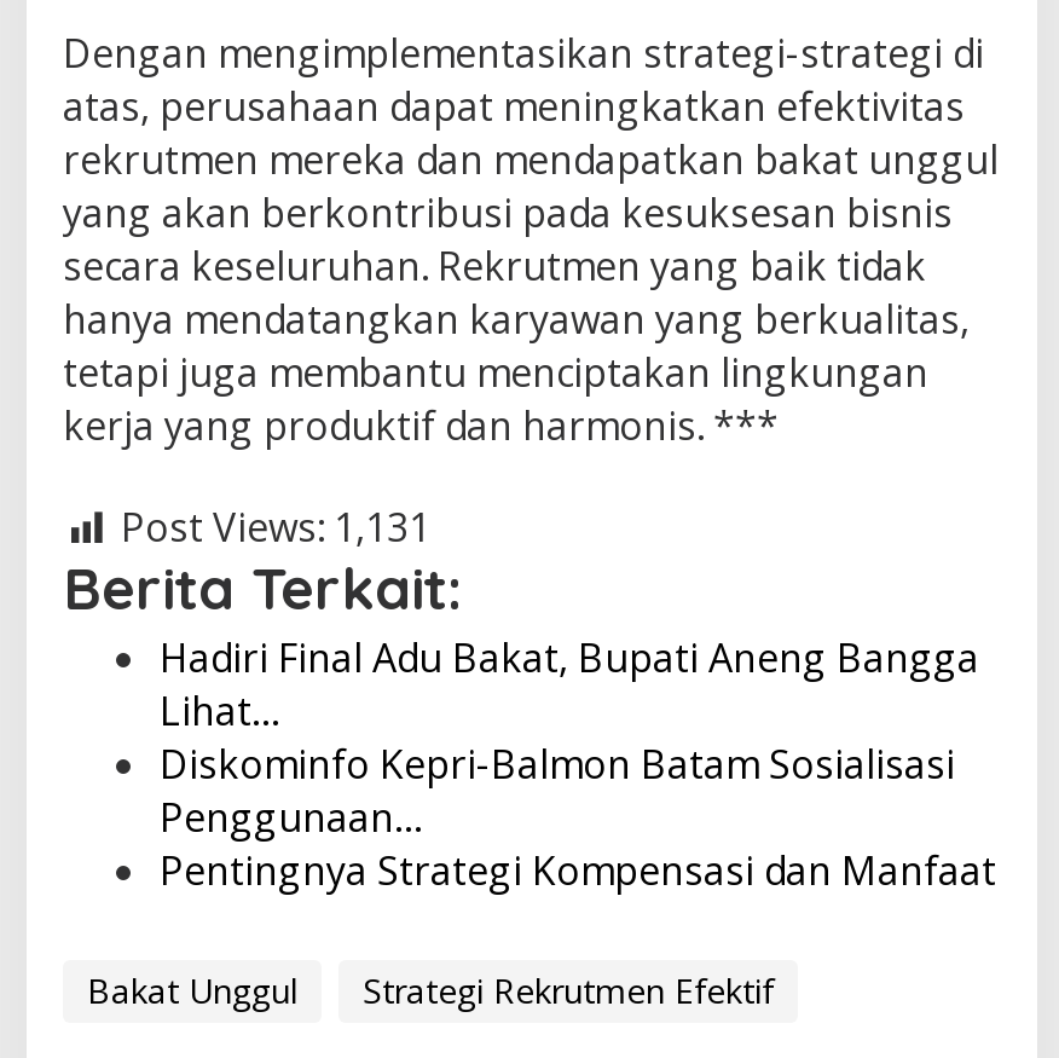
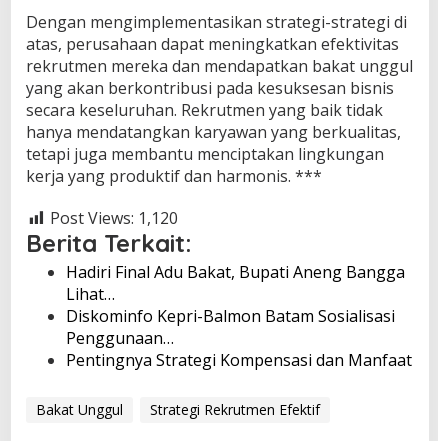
[121,501,430,554] Post Views: 1,131 -> [50,207,178,229] Post Views: 1,120

